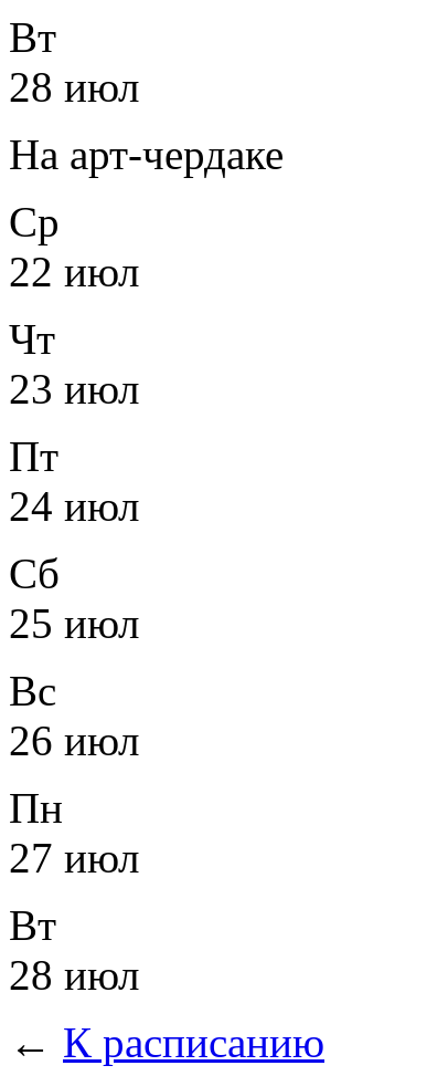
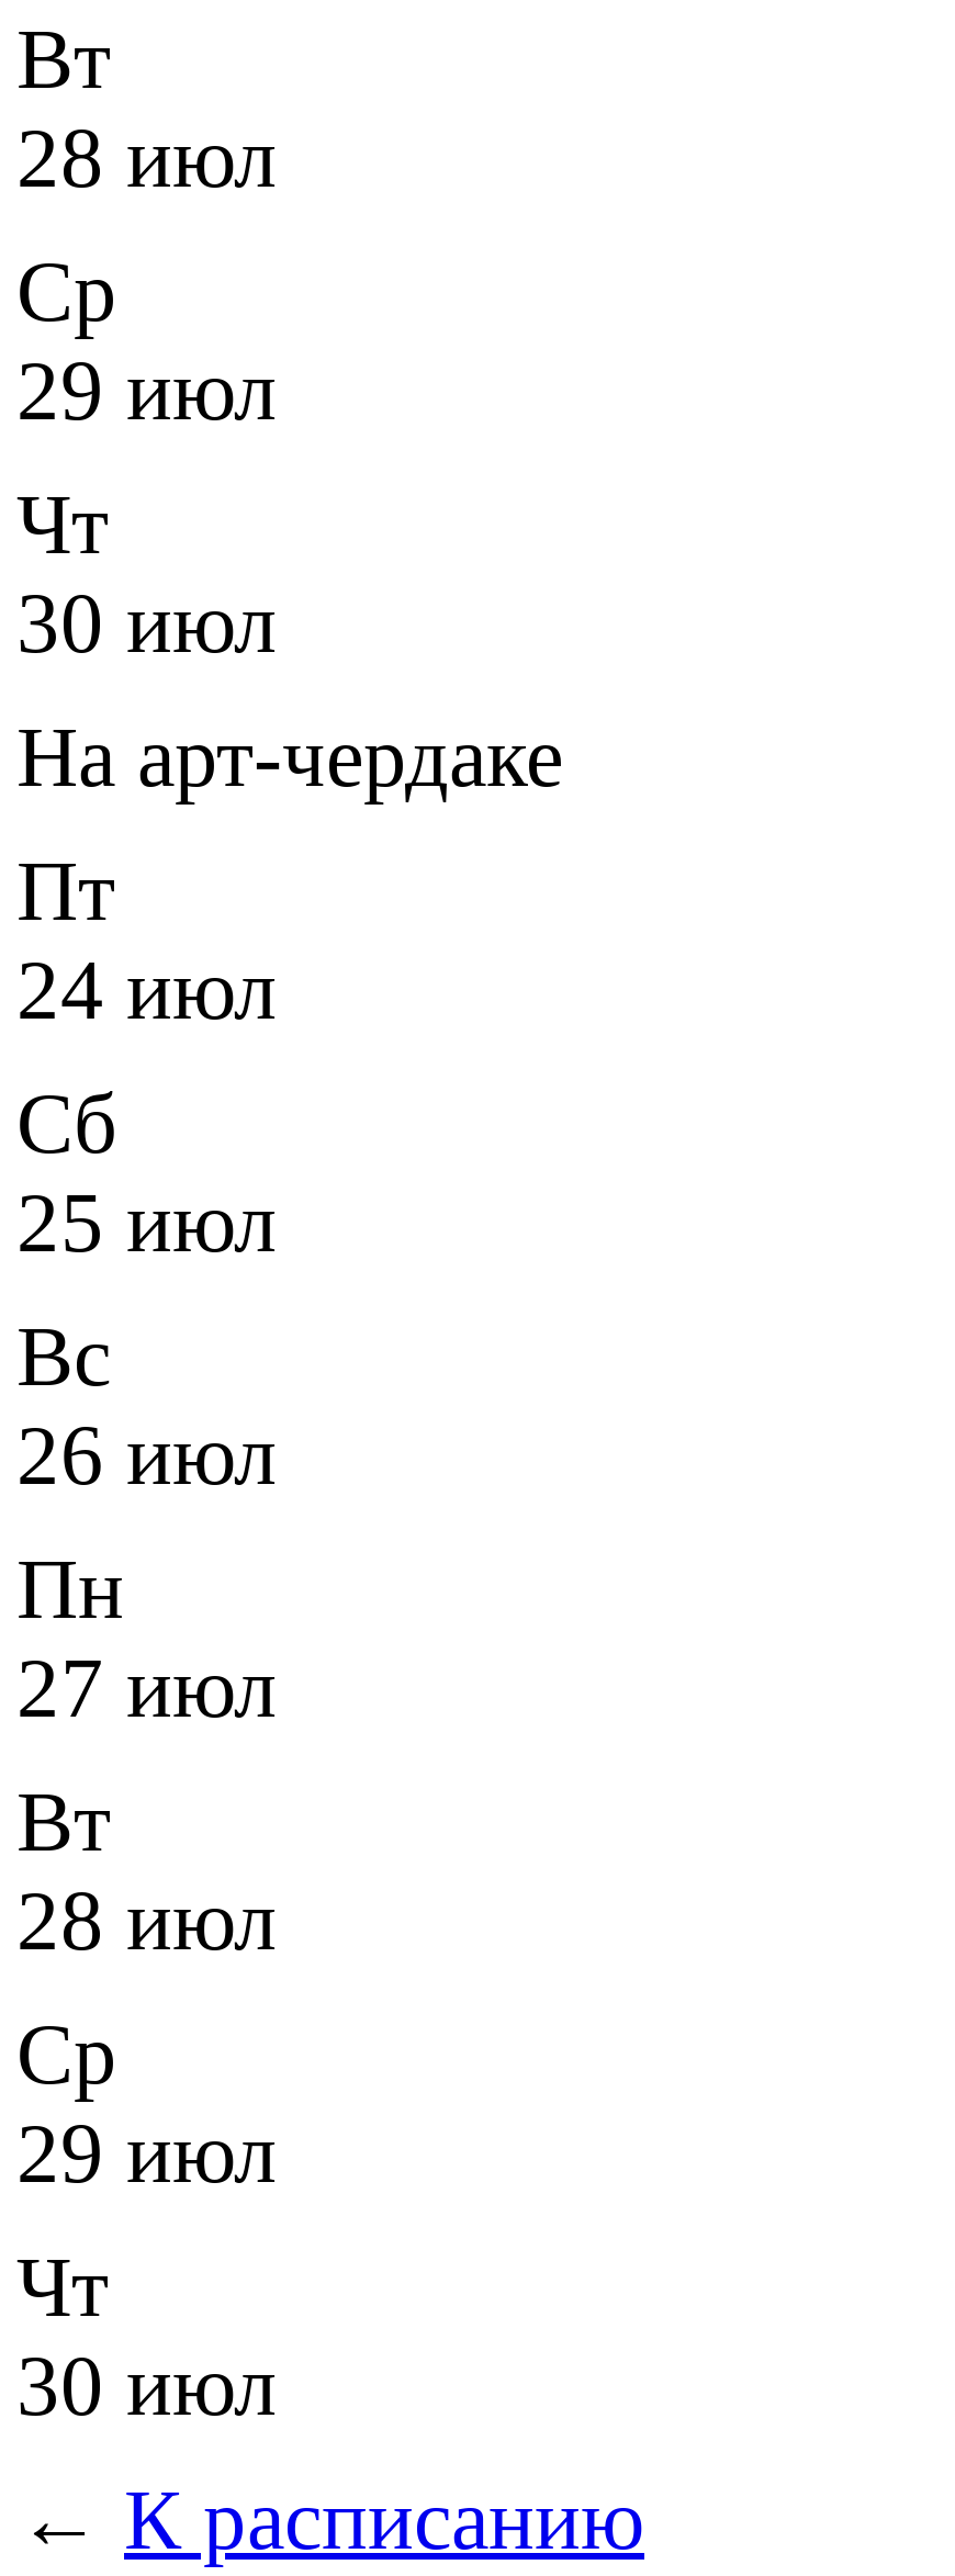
none -> [16,243,276,669] Ср | 29 июл | Чт | 30 июл
[9,198,139,412] Ср | 22 июл | Чт | 23 июл -> none
none -> [16,2006,276,2432] Ср | 29 июл | Чт | 30 июл

